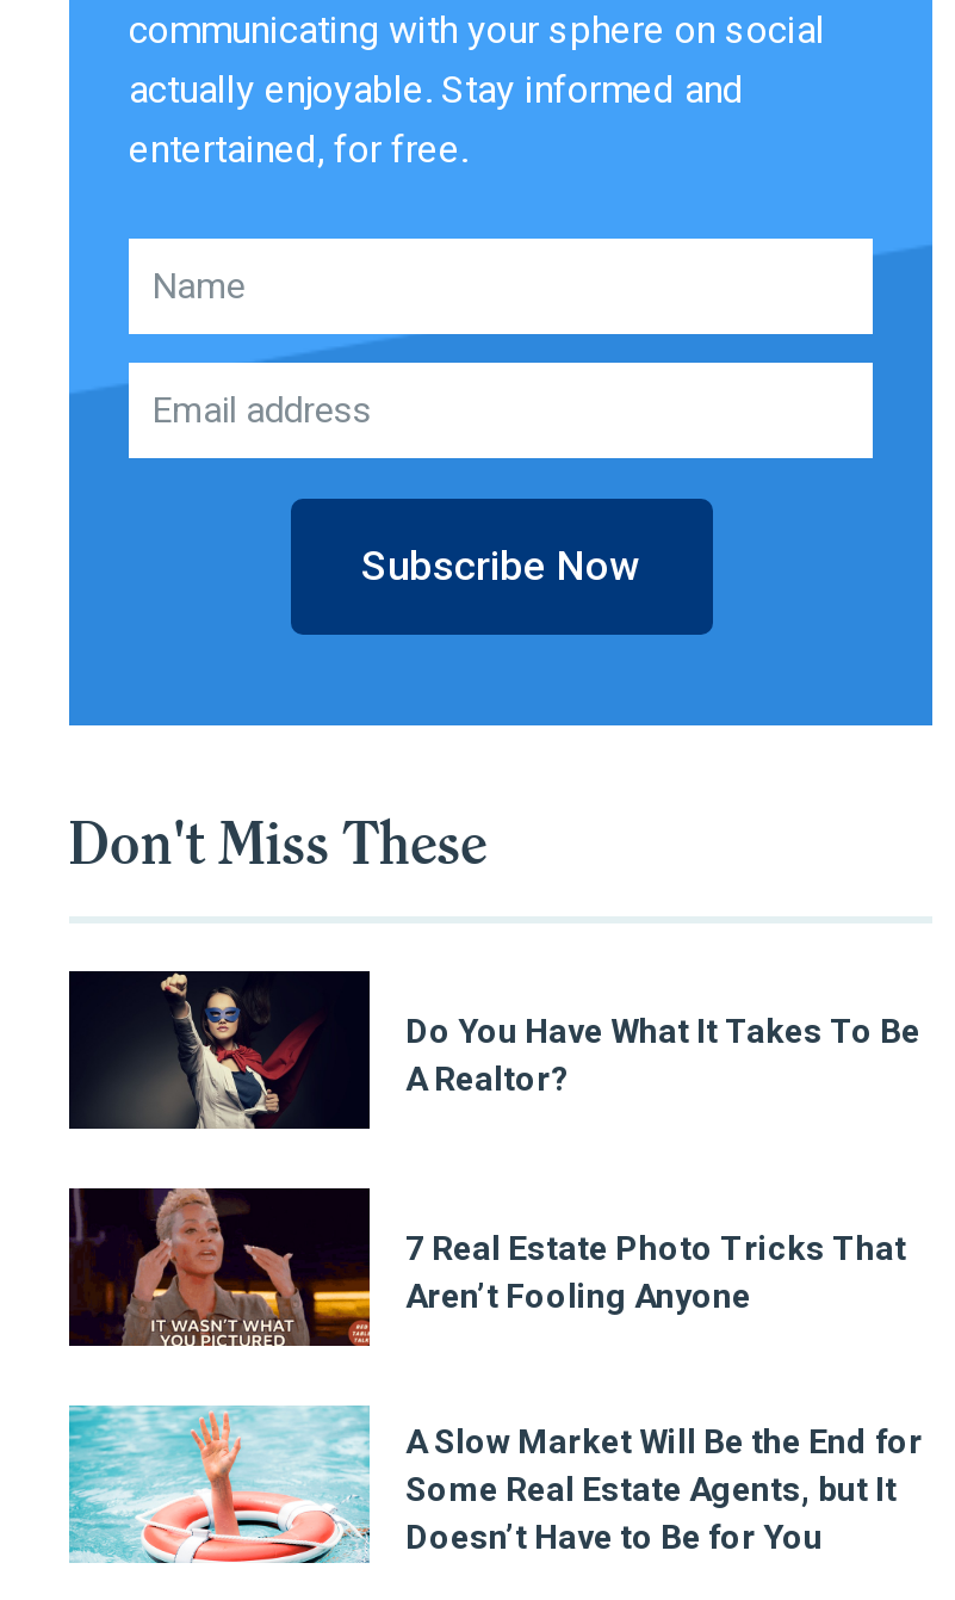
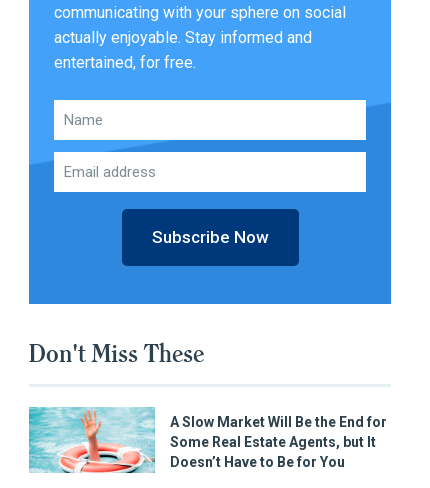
[67,969,920,1131] [image] | Do You Have What It Takes To Be | A Realtor? -> none
[67,1186,906,1348] [image] | 7 Real Estate Photo Tricks That | Aren’t Fooling Anyone -> none

